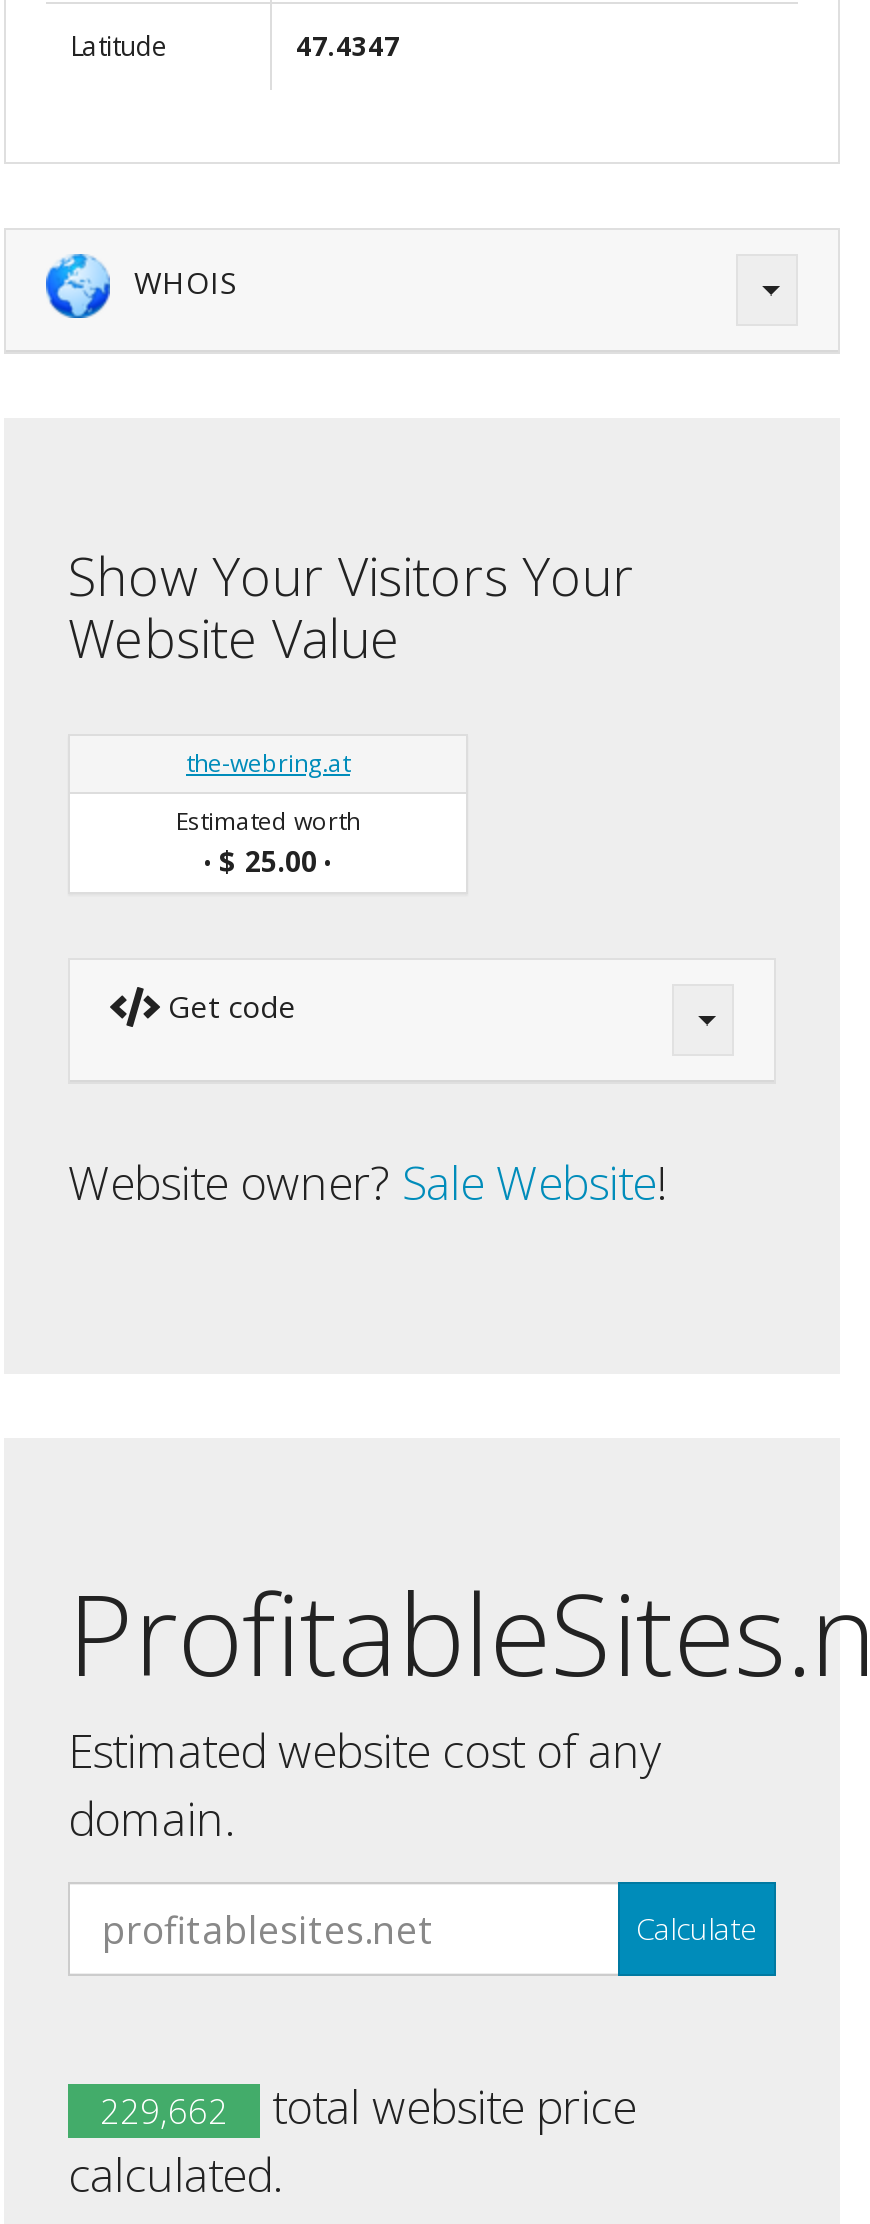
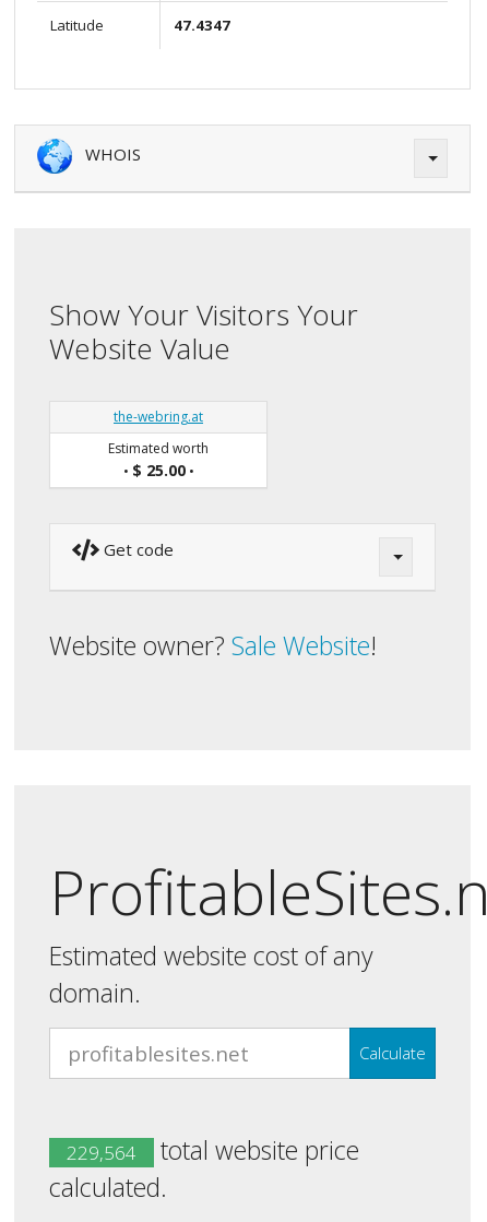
[100,2073,636,2137] 229,662 total website price -> [67,1132,359,1167] 229,564 total website price

